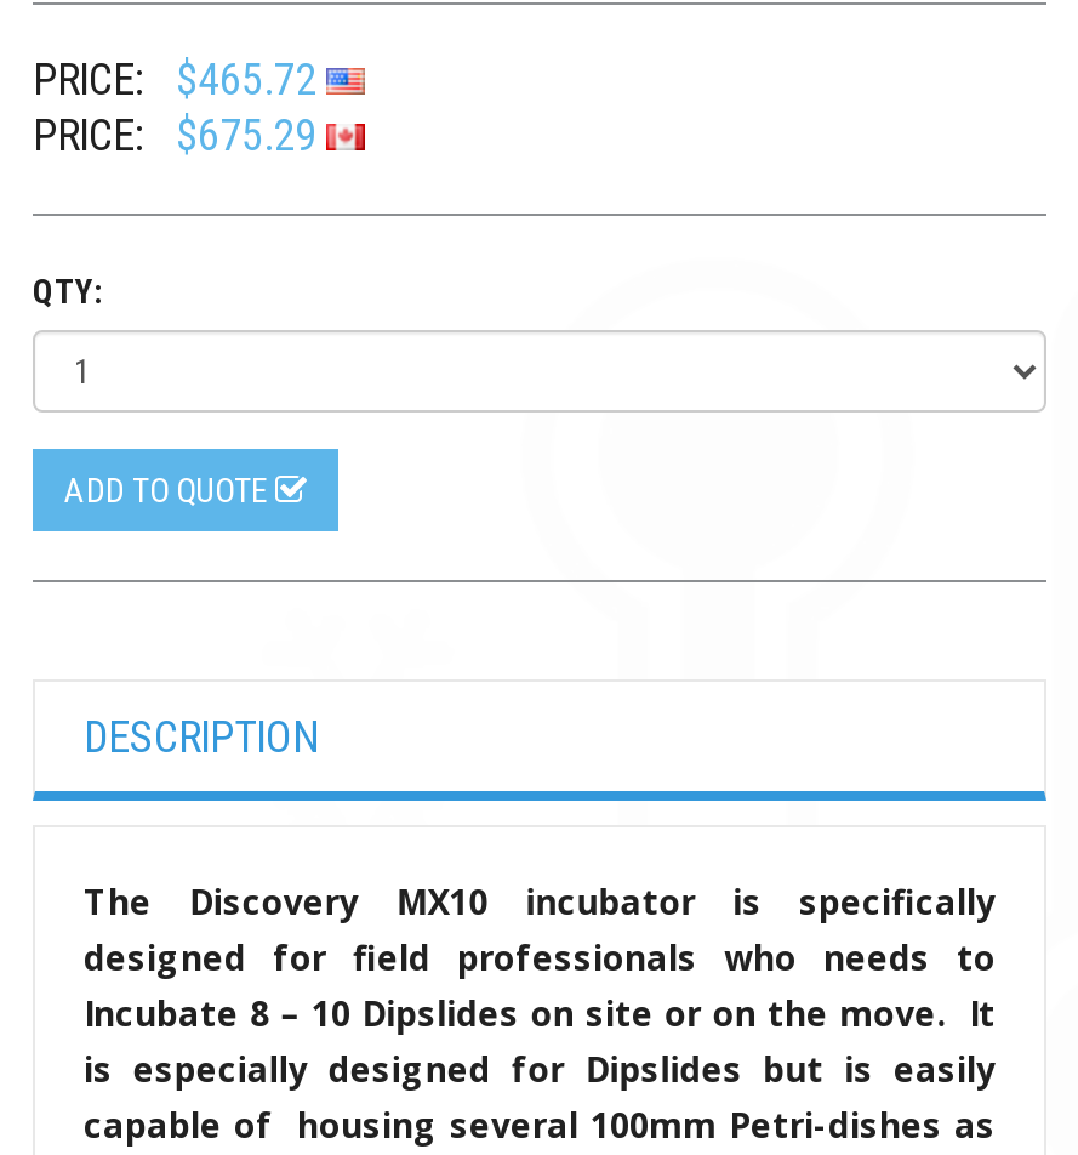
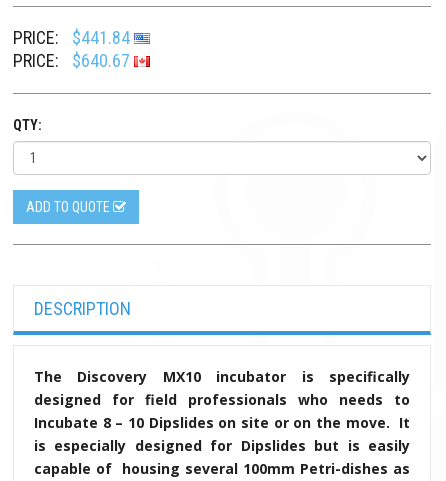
[33,54,316,105] PRICE: $465.72 -> [13,27,130,48] PRICE: $441.84
[33,110,316,161] PRICE: $675.29 -> [13,50,130,71] PRICE: $640.67

